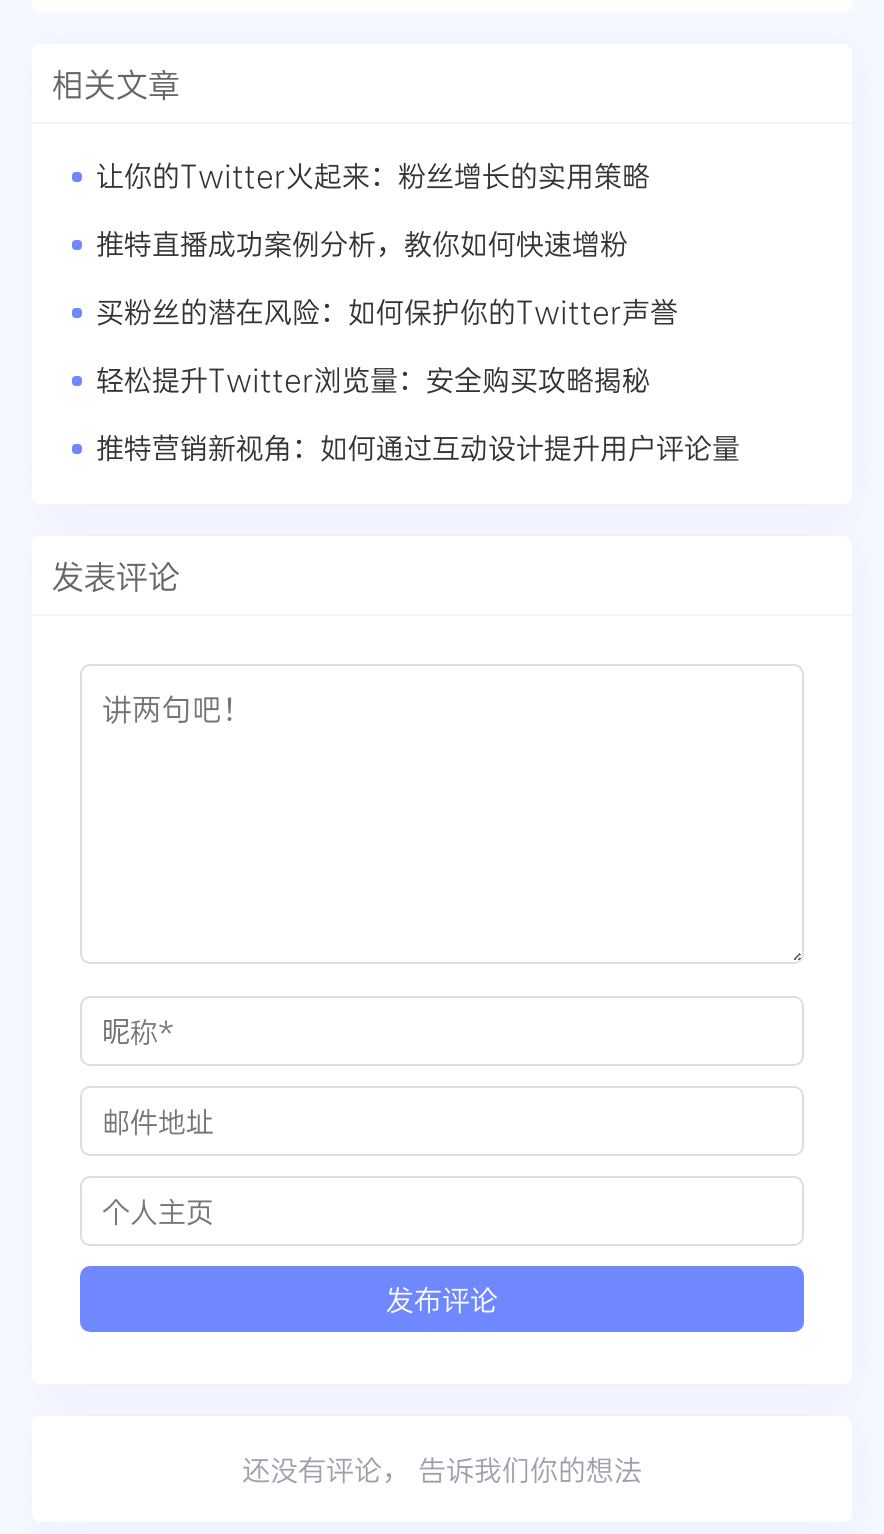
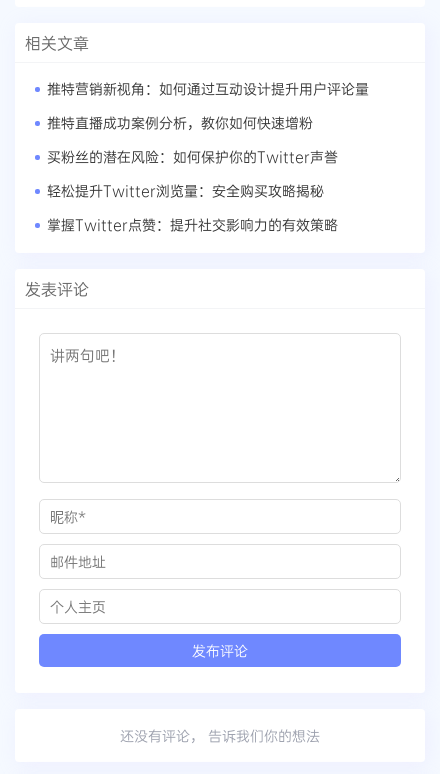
[96,157,650,195] 让你的Twitter火起来：粉丝增长的实用策略 -> none
none -> [47,215,338,234] 掌握Twitter点赞：提升社交影响力的有效策略
moved [96,429,740,467] -> [47,79,369,98]: 推特营销新视角：如何通过互动设计提升用户评论量

